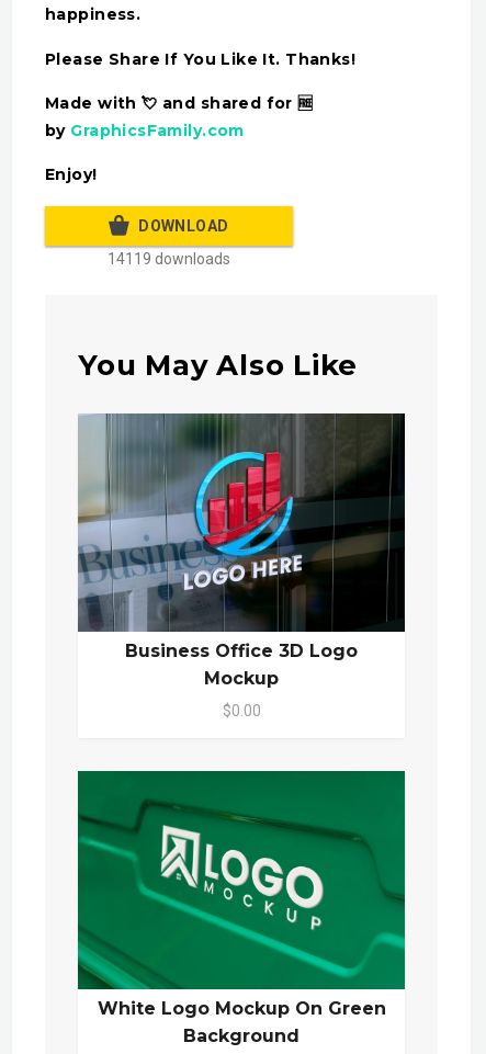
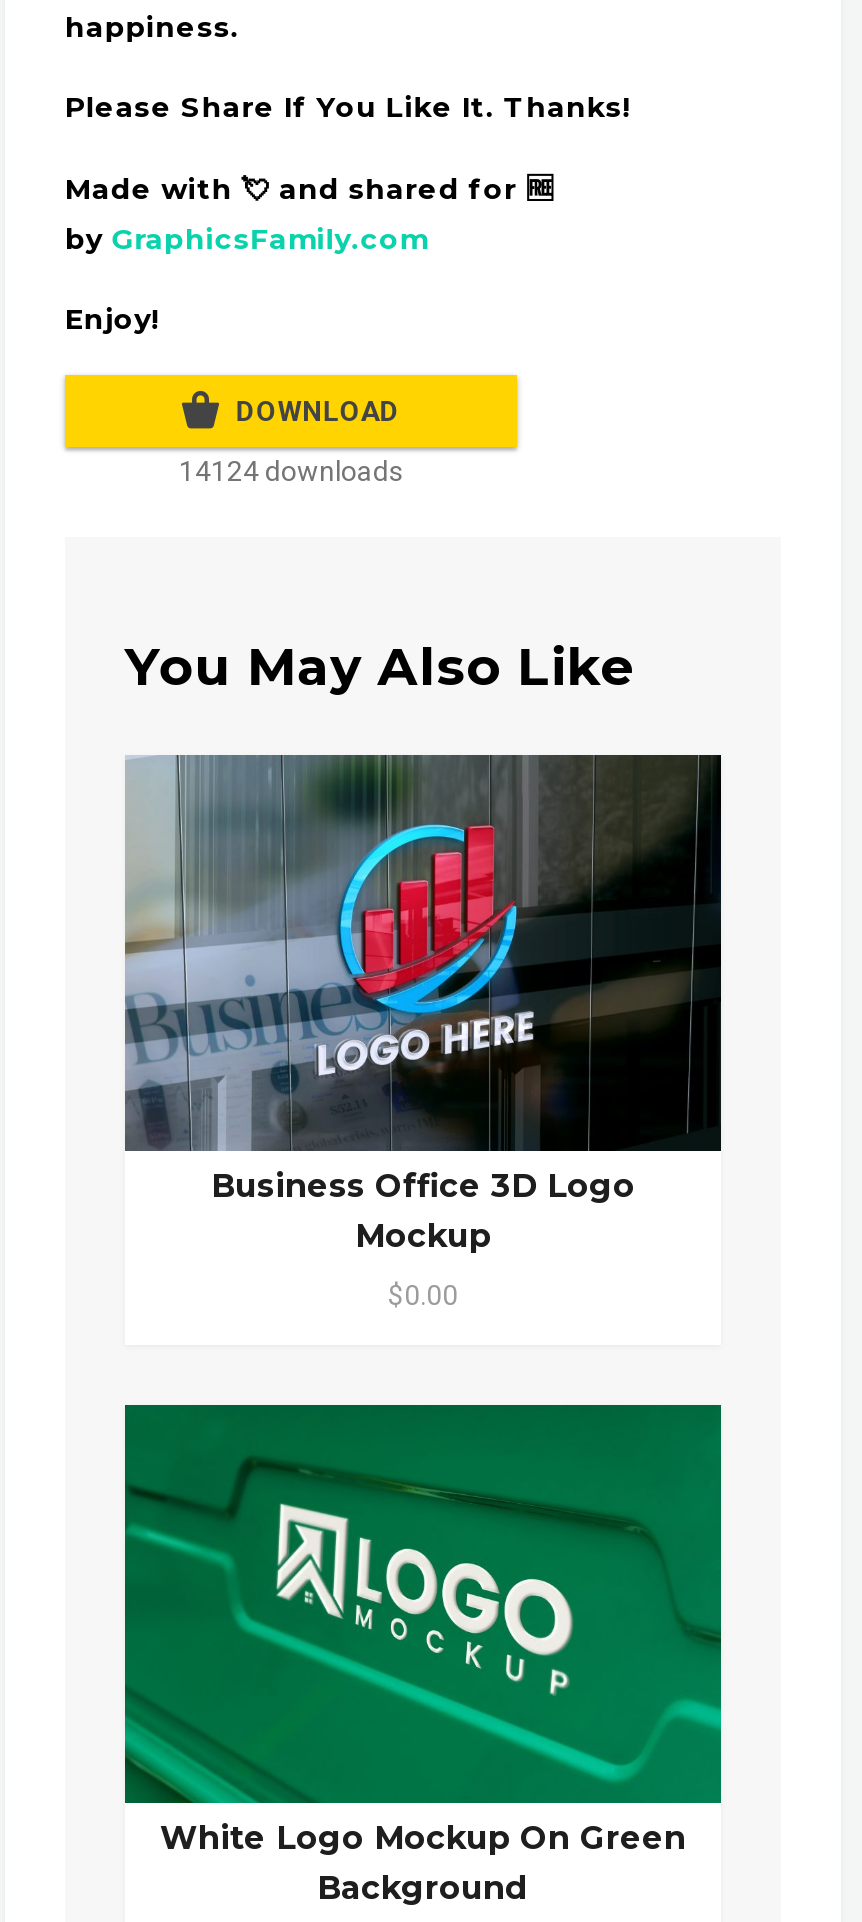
[108,250,230,267] 14119 downloads -> [179,456,403,488] 14124 downloads

